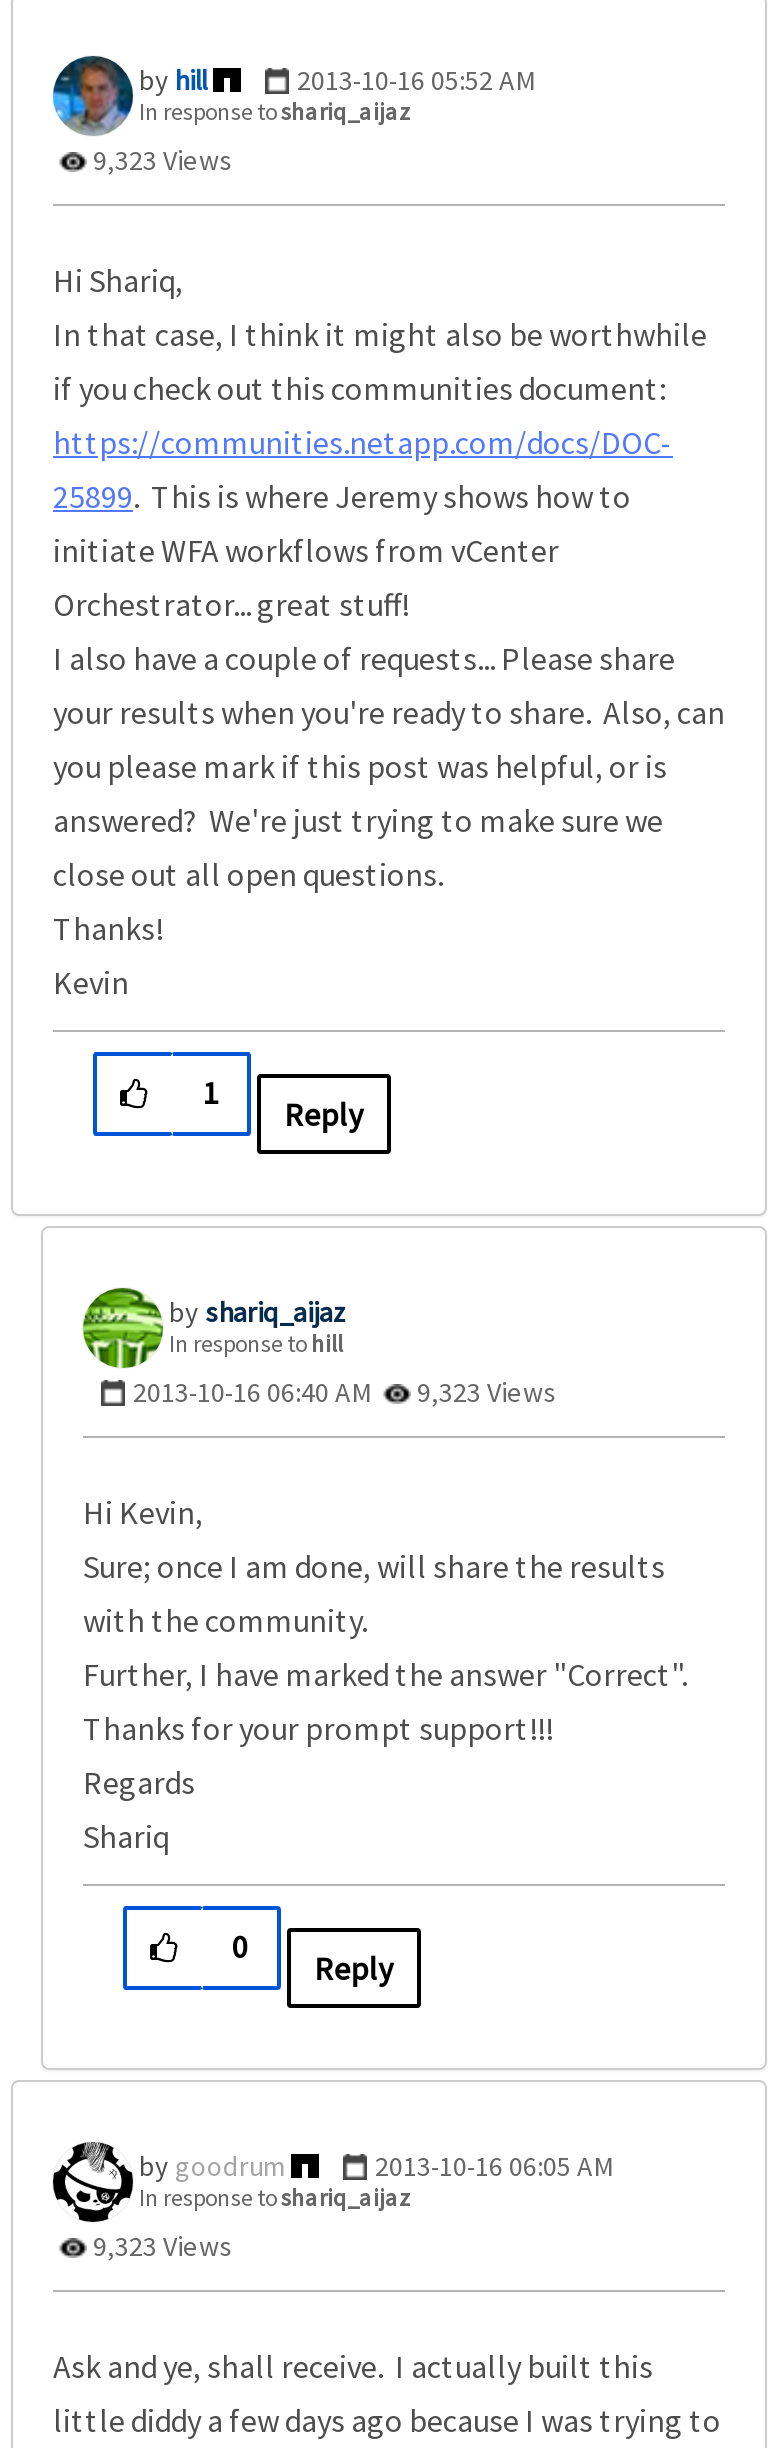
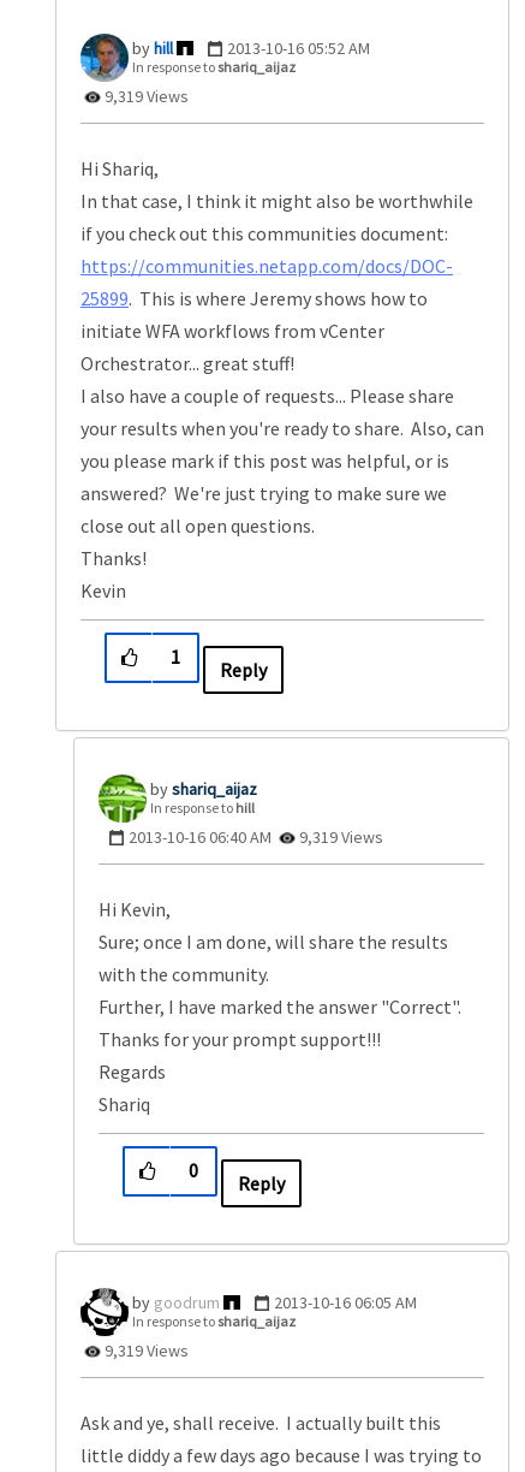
[87,142,233,178] 9,323 Views -> [101,85,189,107] 9,319 Views
[133,1374,557,1410] 2013-10-16 06:40 AM 9,323 Views -> [129,826,383,848] 2013-10-16 06:40 AM 9,319 Views
[87,2228,233,2264] 9,323 Views -> [101,1340,189,1361] 9,319 Views

